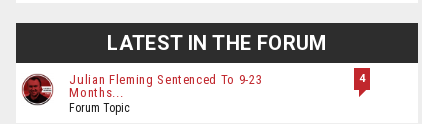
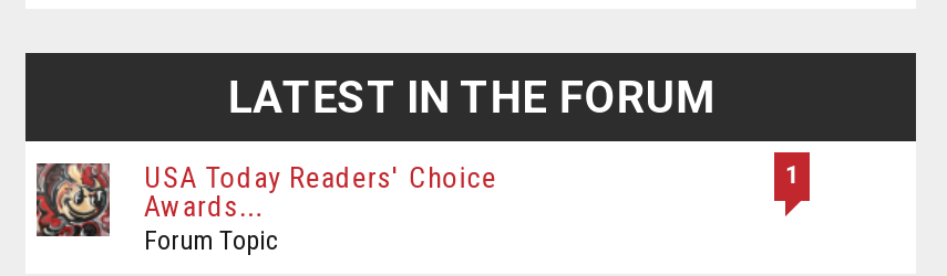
[21,71,262,106] [image] | Julian Fleming Sentenced To 9-23 | Months... -> [34,160,497,238] [image] | USA Today Readers' Choice | Awards...
[359,69,365,86] 4 -> [786,156,799,193] 1

